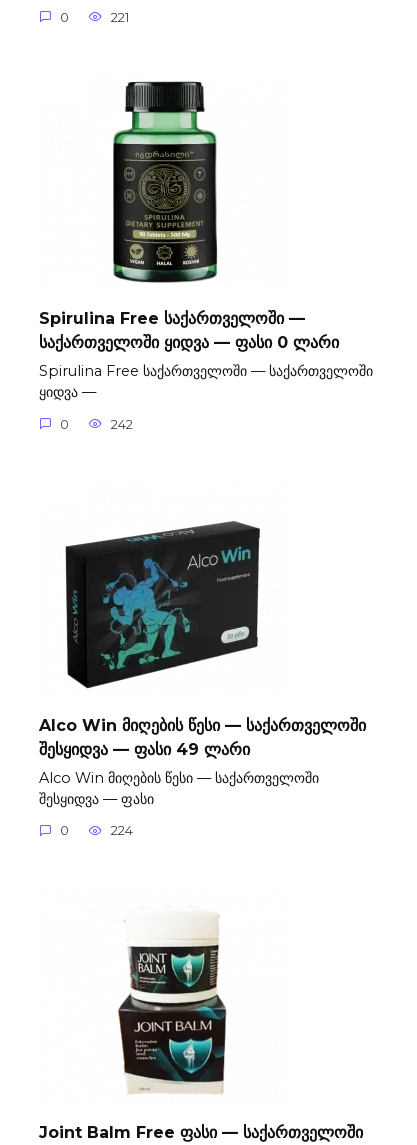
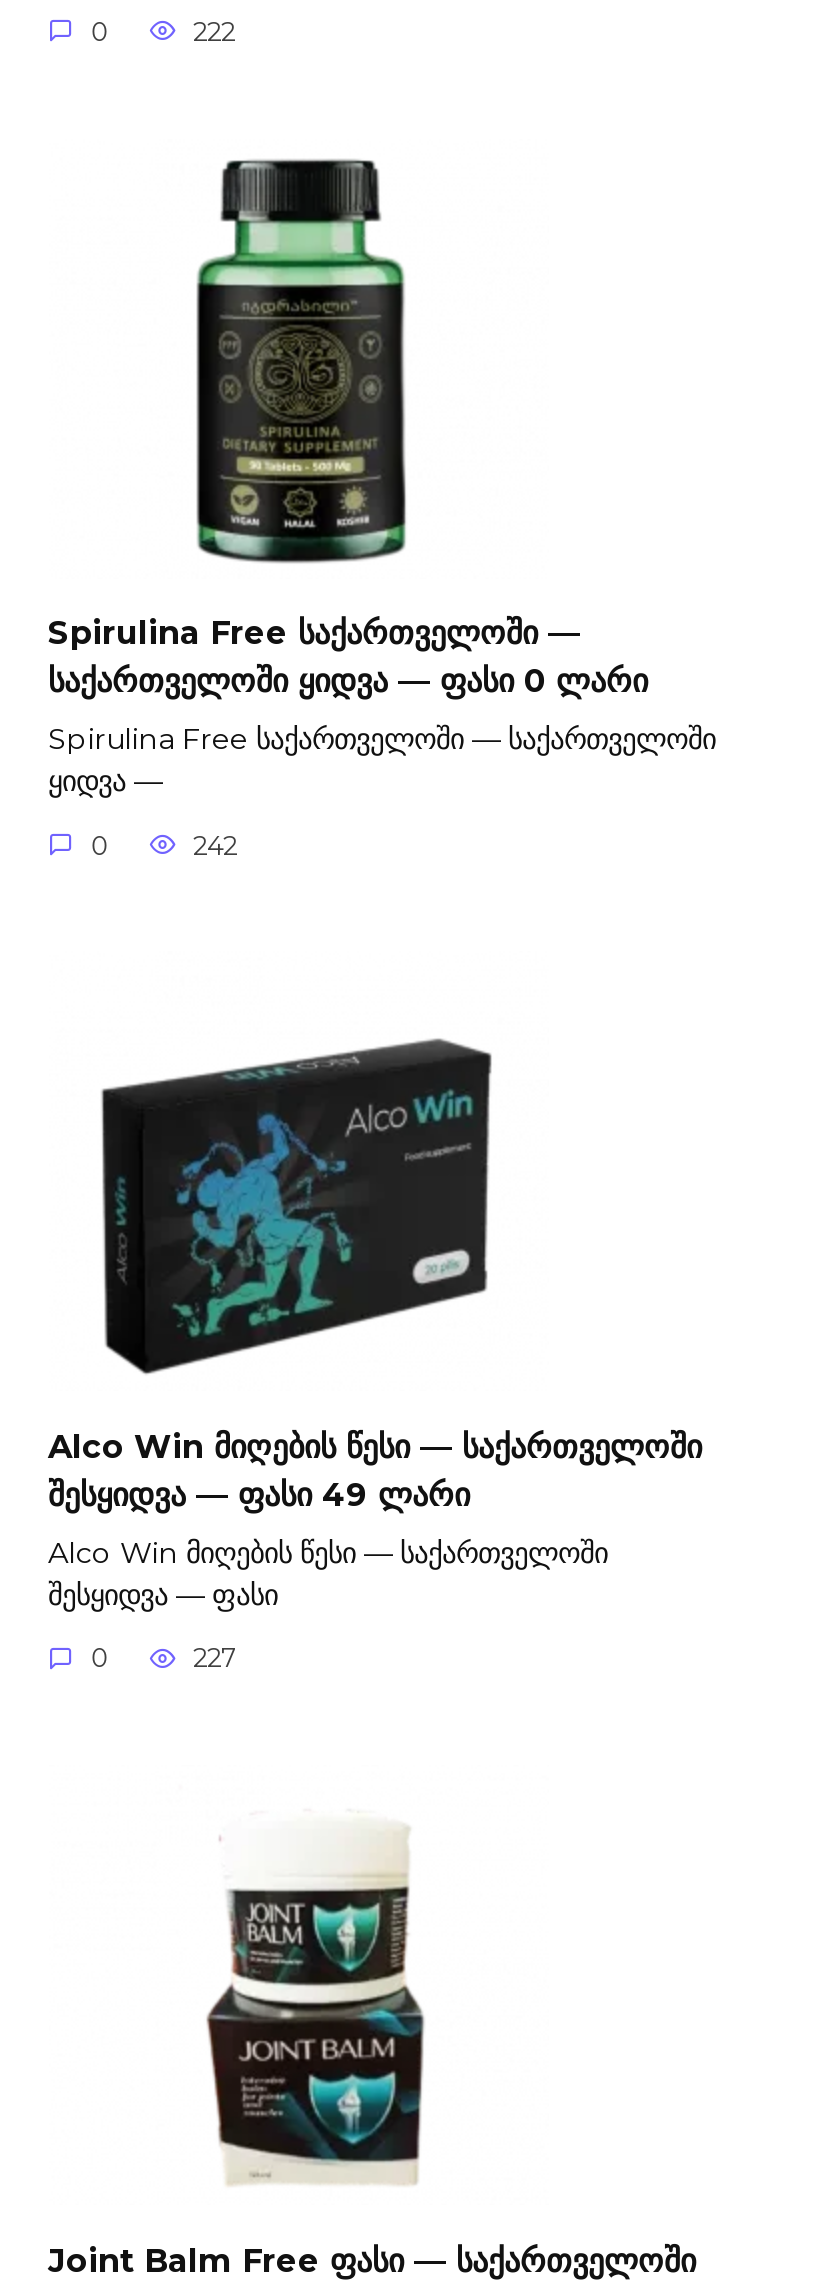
[111,10,129,25] 221 -> [193,17,235,47] 222
[111,823,133,838] 224 -> [193,1644,235,1674] 227

